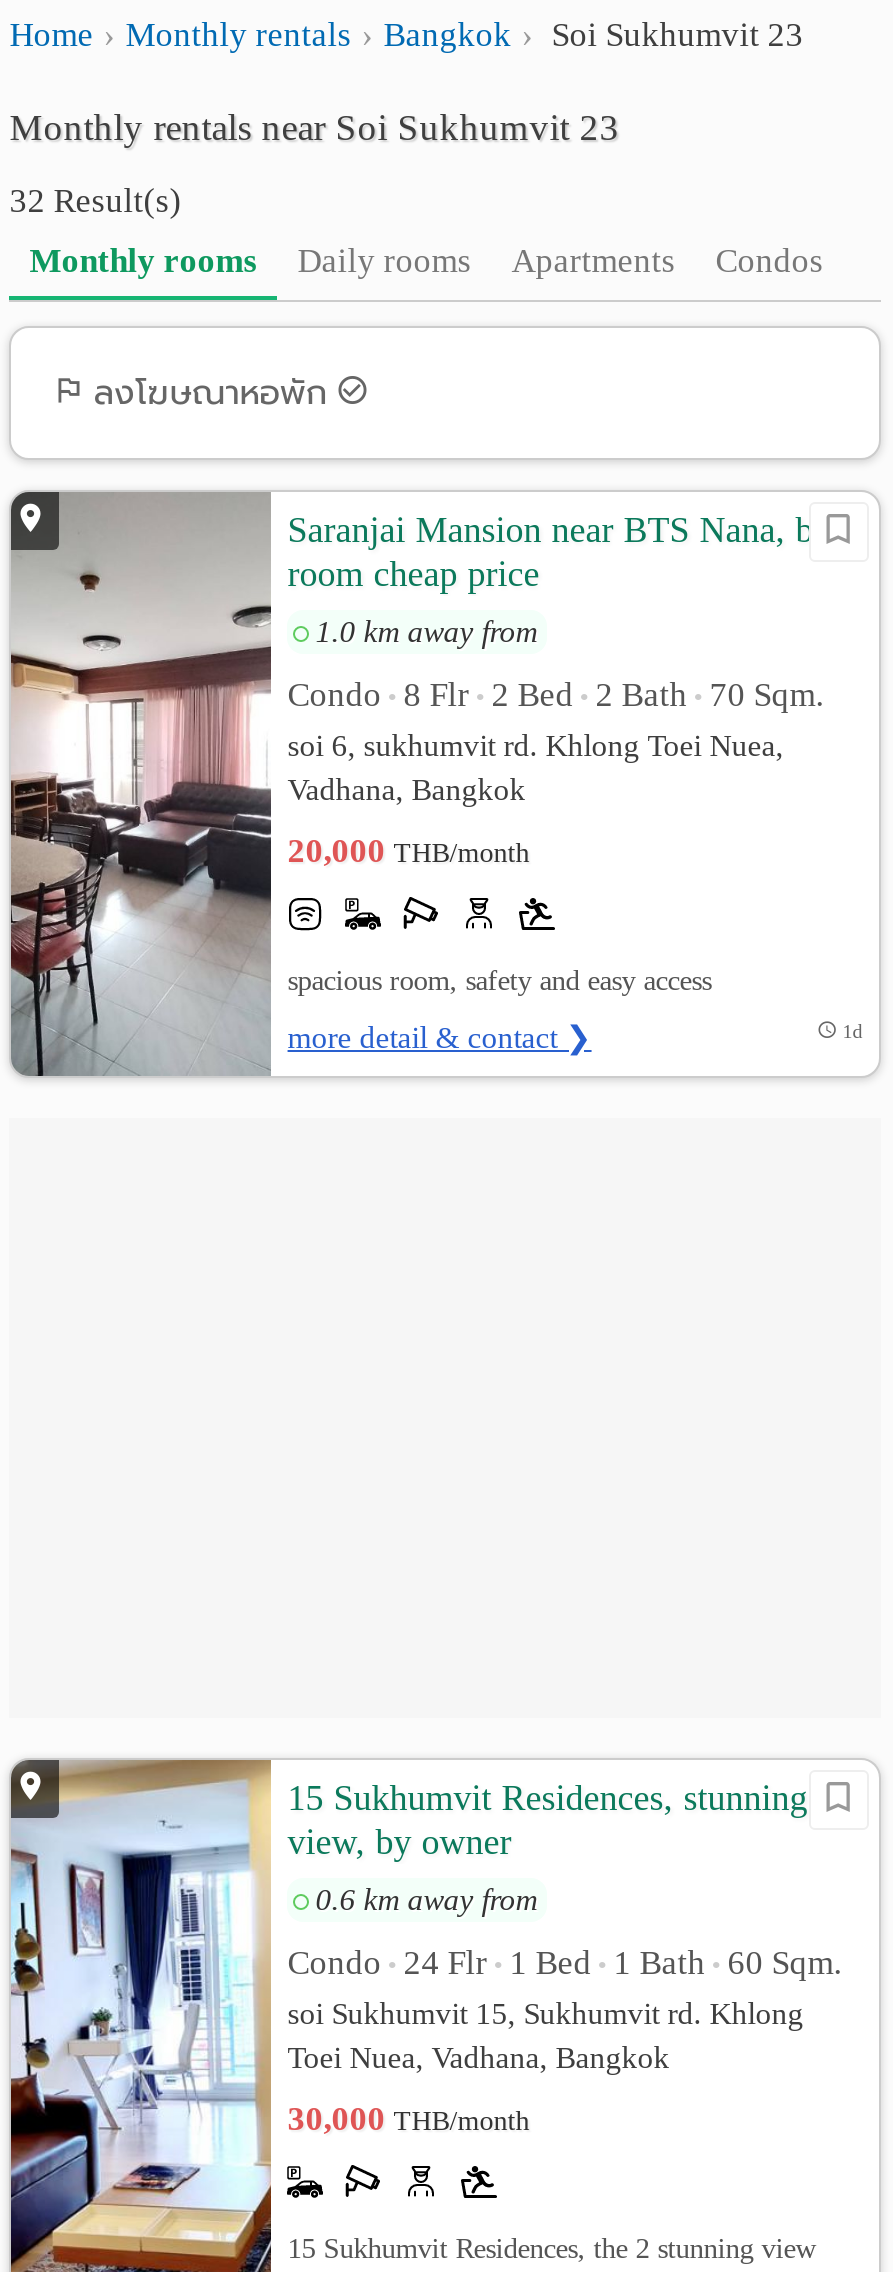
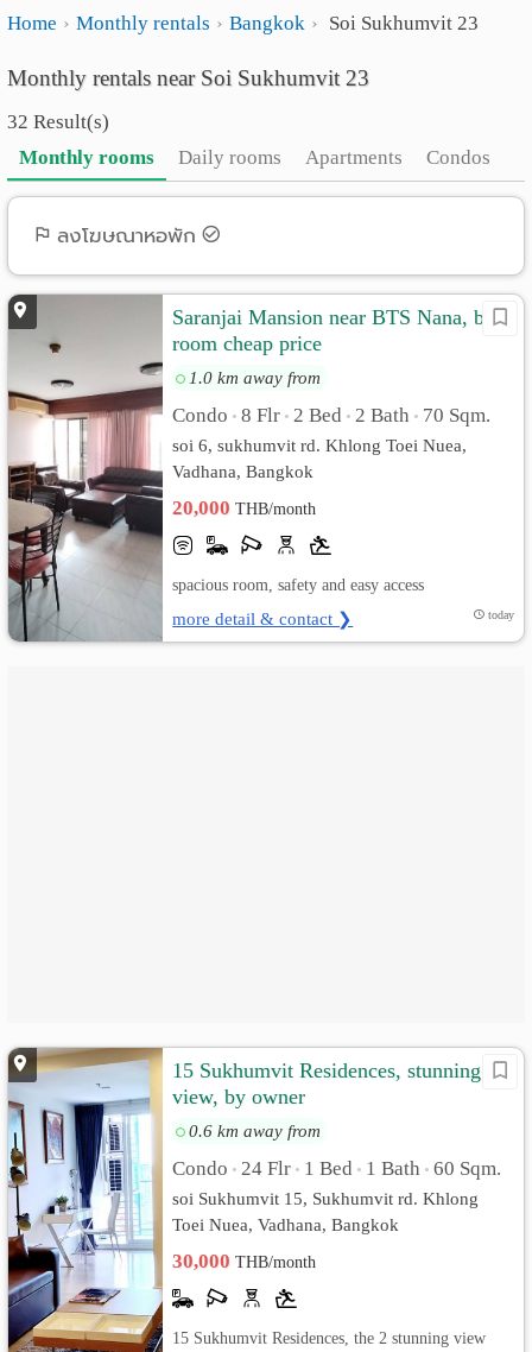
[842,1020,862,1042] 1d -> [488,608,514,621] today

